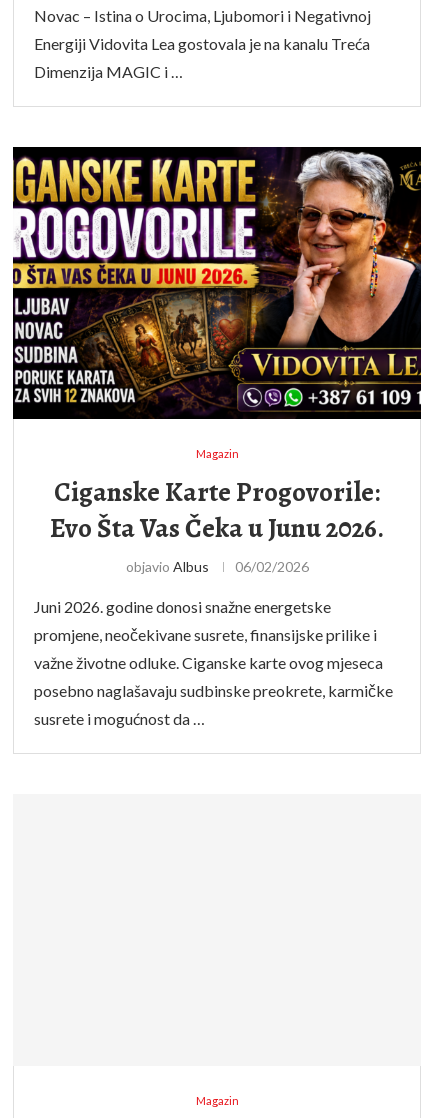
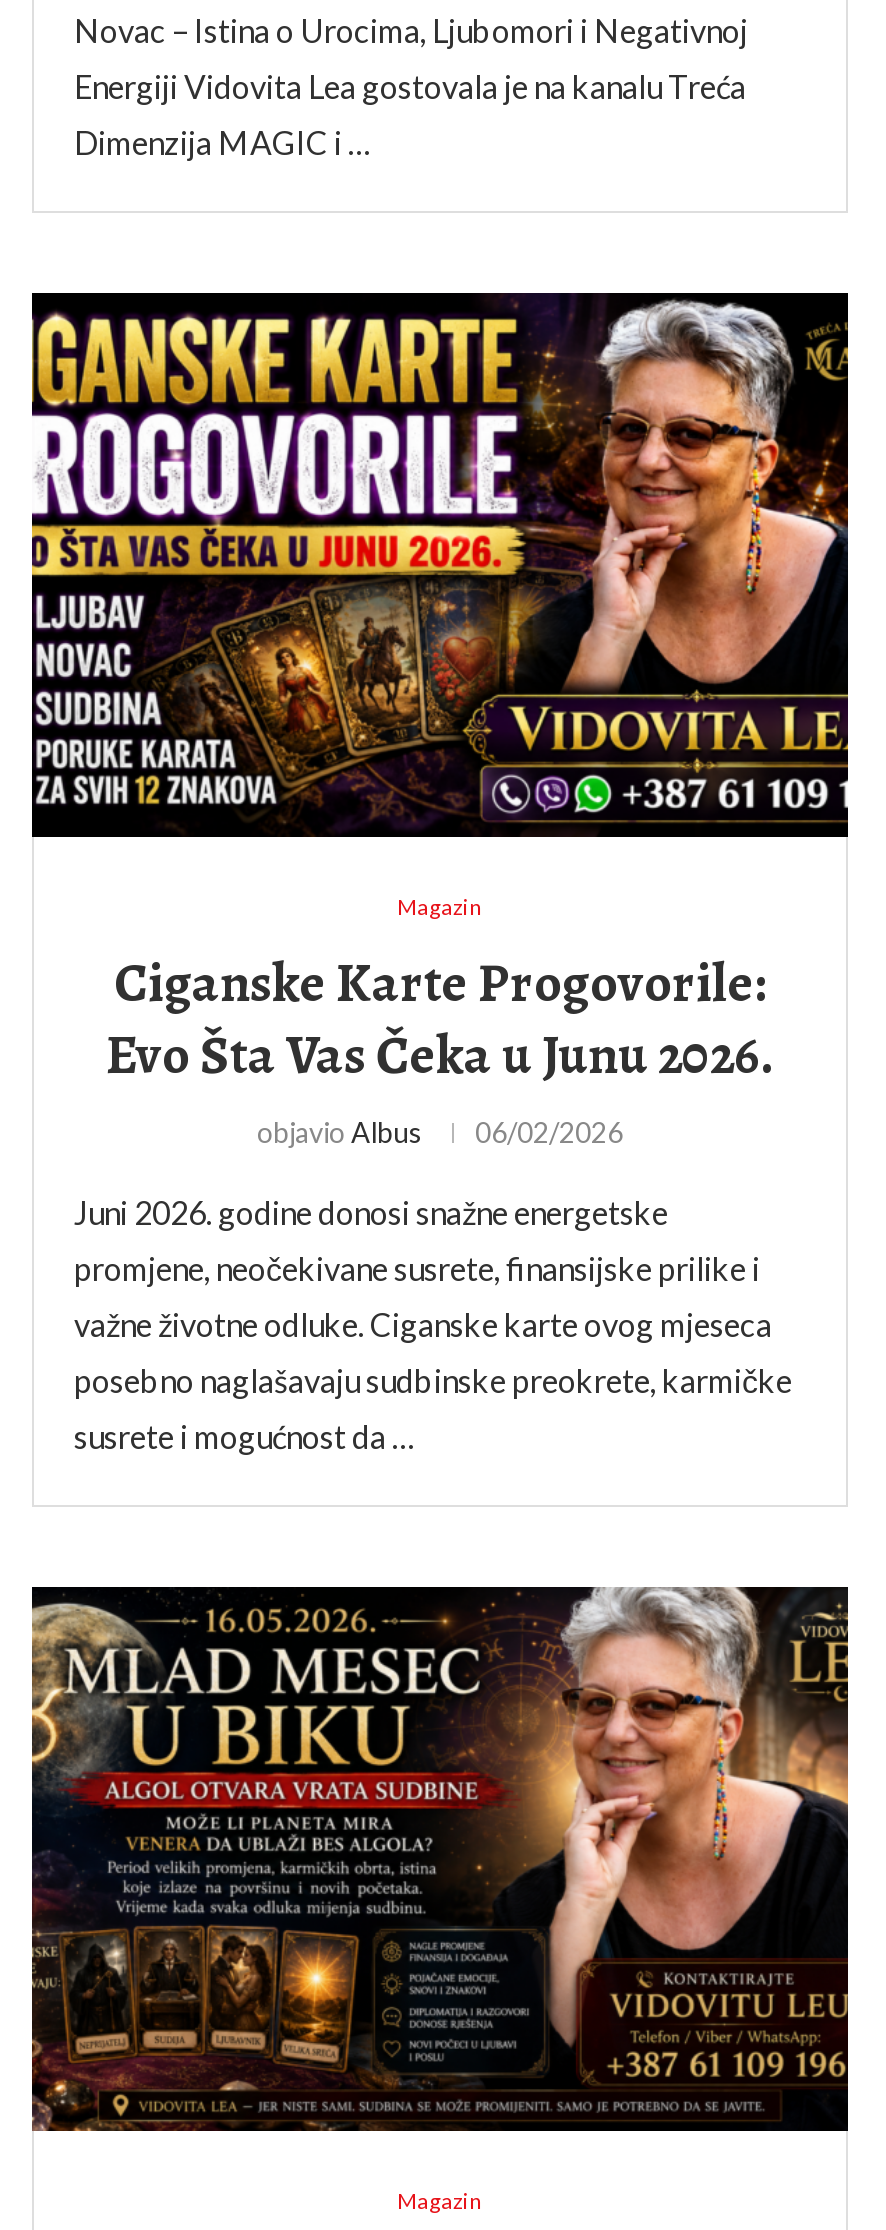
none -> [30,1585,850,2133] [image]

